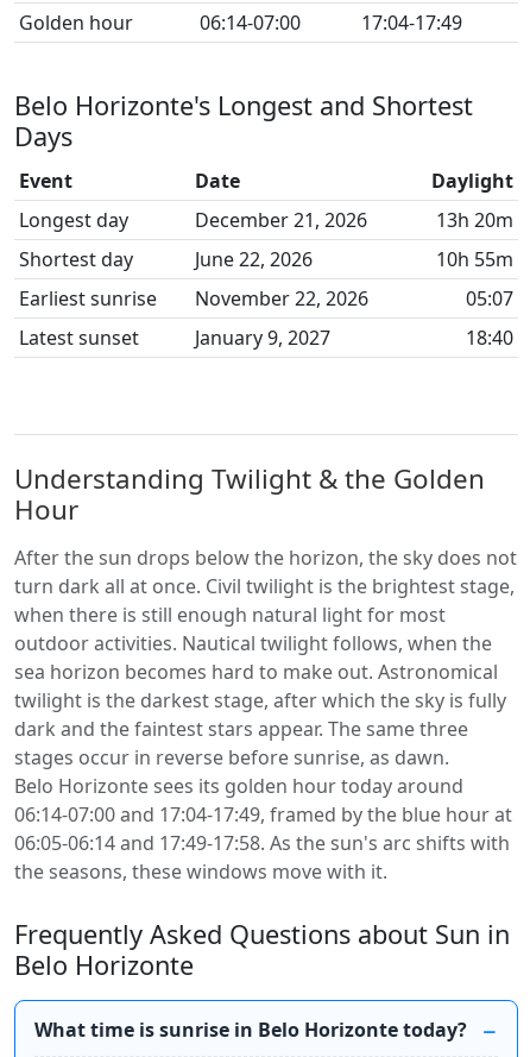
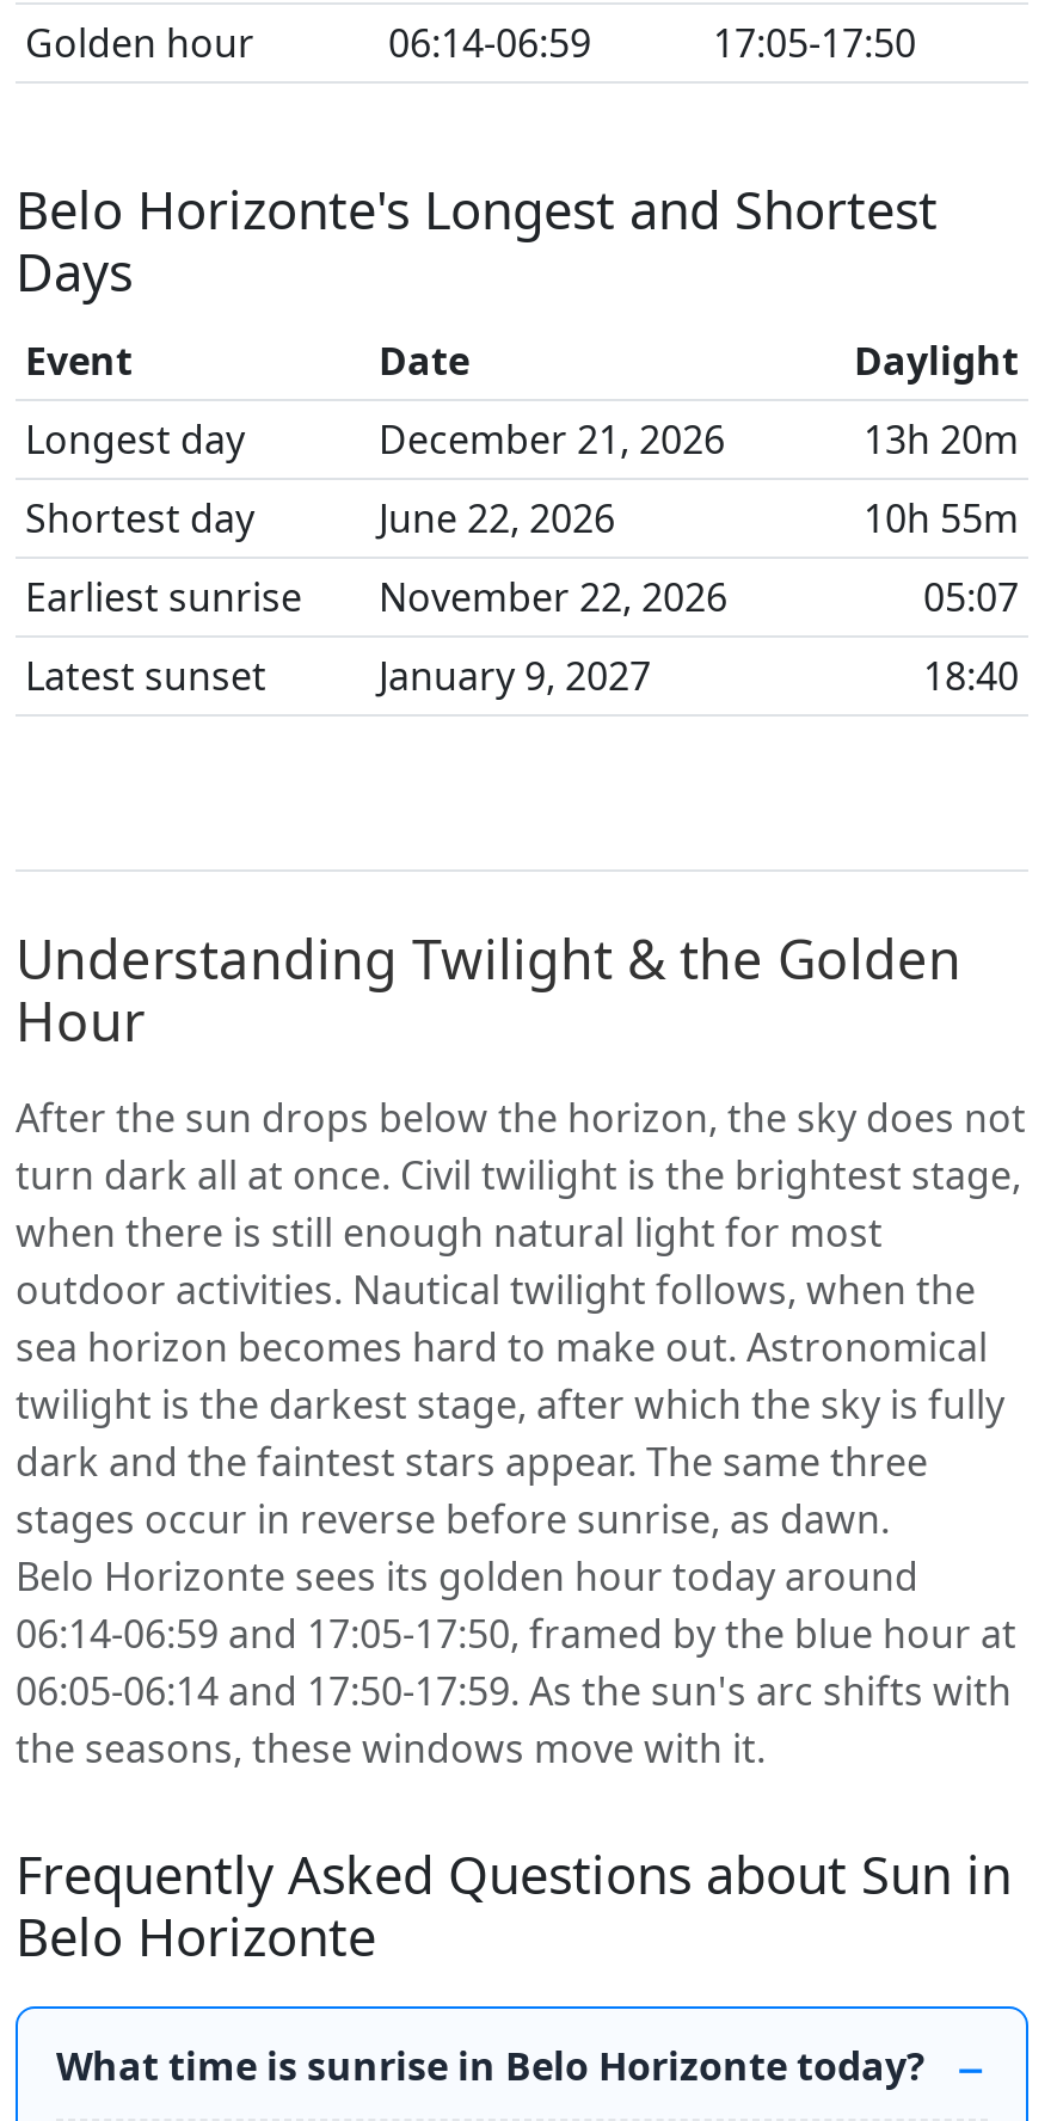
[200,10,301,36] 06:14-07:00 -> [388,17,591,69] 06:14-06:59
[361,10,462,36] 17:04-17:49 -> [713,17,916,69] 17:05-17:50
[14,801,512,828] 06:14-07:00 and 17:04-17:49, framed by the blue hour at -> [16,1607,1016,1660] 06:14-06:59 and 17:05-17:50, framed by the blue hour at
[14,830,510,856] 06:05-06:14 and 17:49-17:58. As the sun's arc shifts with -> [16,1665,1012,1717] 06:05-06:14 and 17:50-17:59. As the sun's arc shifts with

